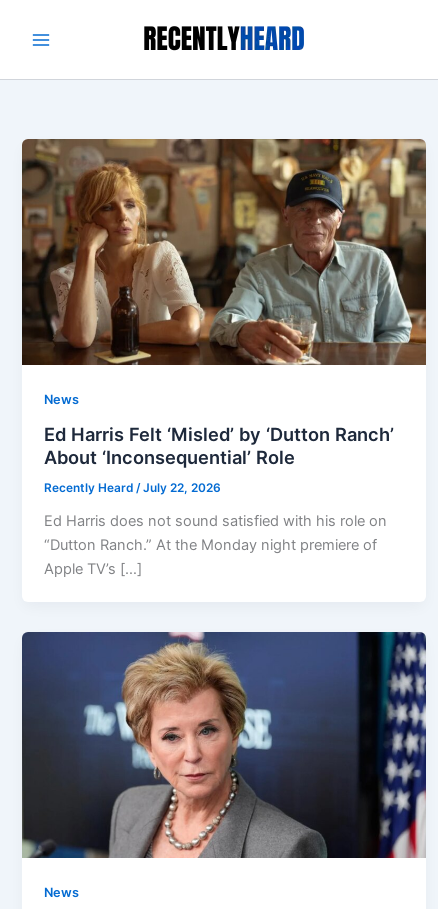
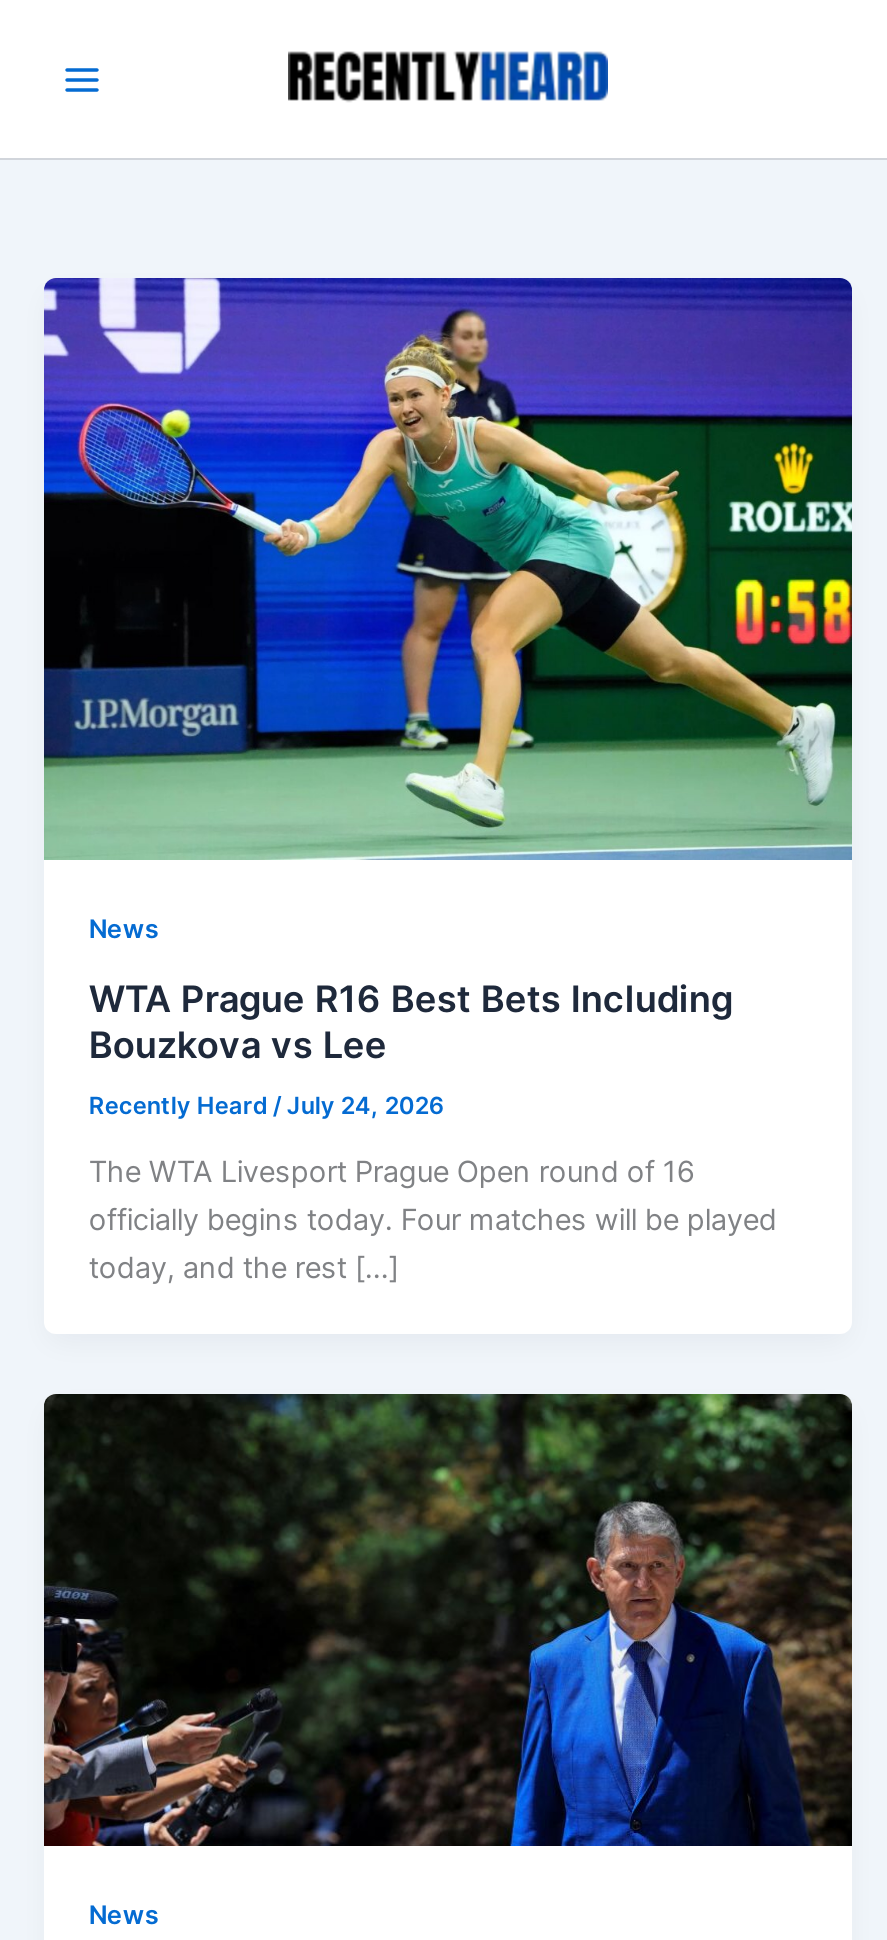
[21,138,427,366] [image] -> [42,276,854,862] [image]
[44,423,394,468] Ed Harris Felt ‘Misled’ by ‘Dutton Ranch’ | About ‘Inconsequential’ Role -> [89,976,733,1066] WTA Prague R16 Best Bets Including | Bouzkova vs Lee
[44,481,221,495] Recently Heard / July 22, 2026 -> [89,1091,445,1119] Recently Heard / July 24, 2026
[44,512,387,578] Ed Harris does not sound satisfied with his role on | “Dutton Ranch.” At the Monday night premiere of | Apple TV’s […] -> [89,1153,777,1285] The WTA Livesport Prague Open round of 16 | officially begins today. Four matches will be played | today, and the rest […]
[21,631,427,859] [image] -> [42,1392,854,1848] [image]

